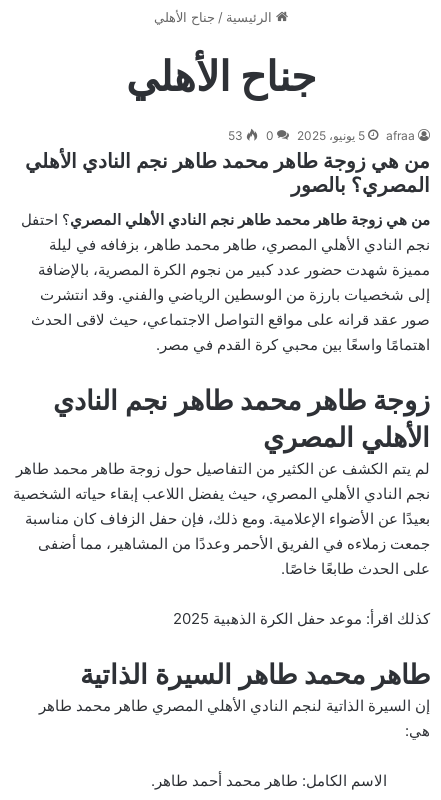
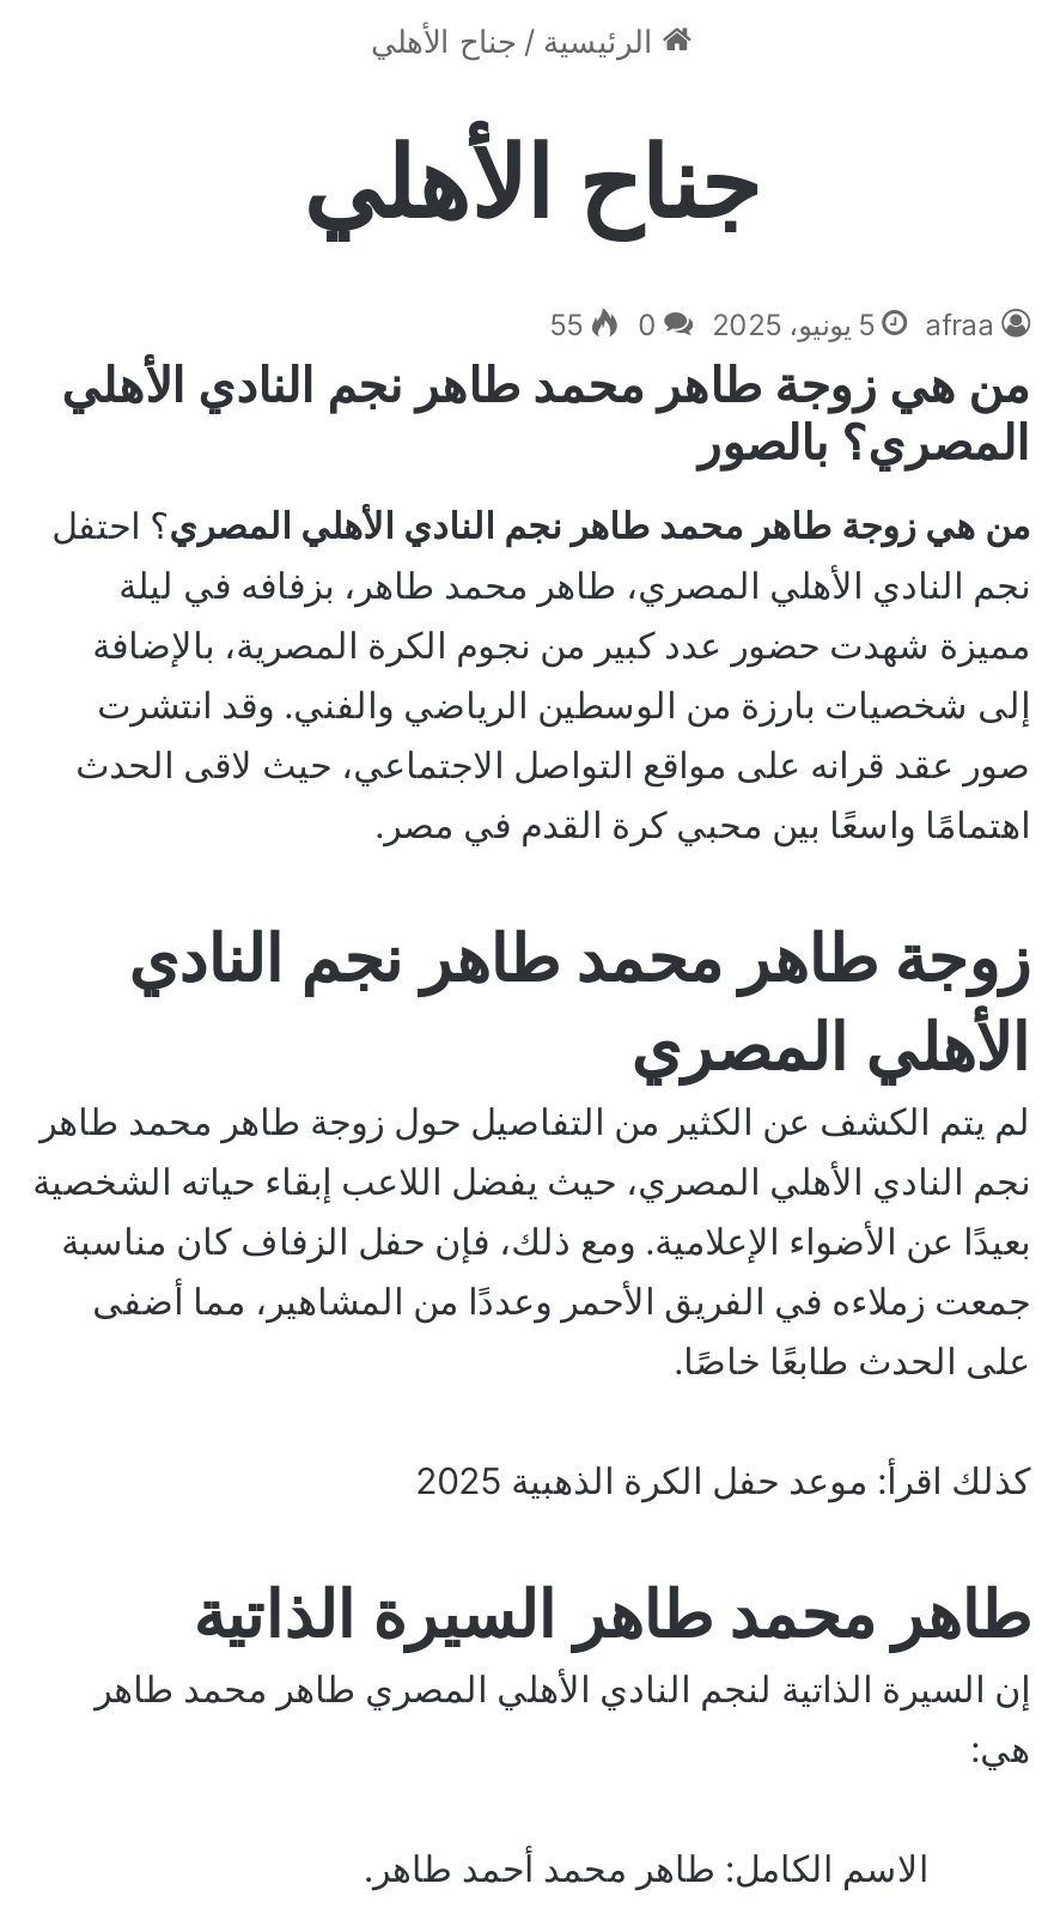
[228,128,274,143] 53 0 -> [550,307,657,343] 55 0

